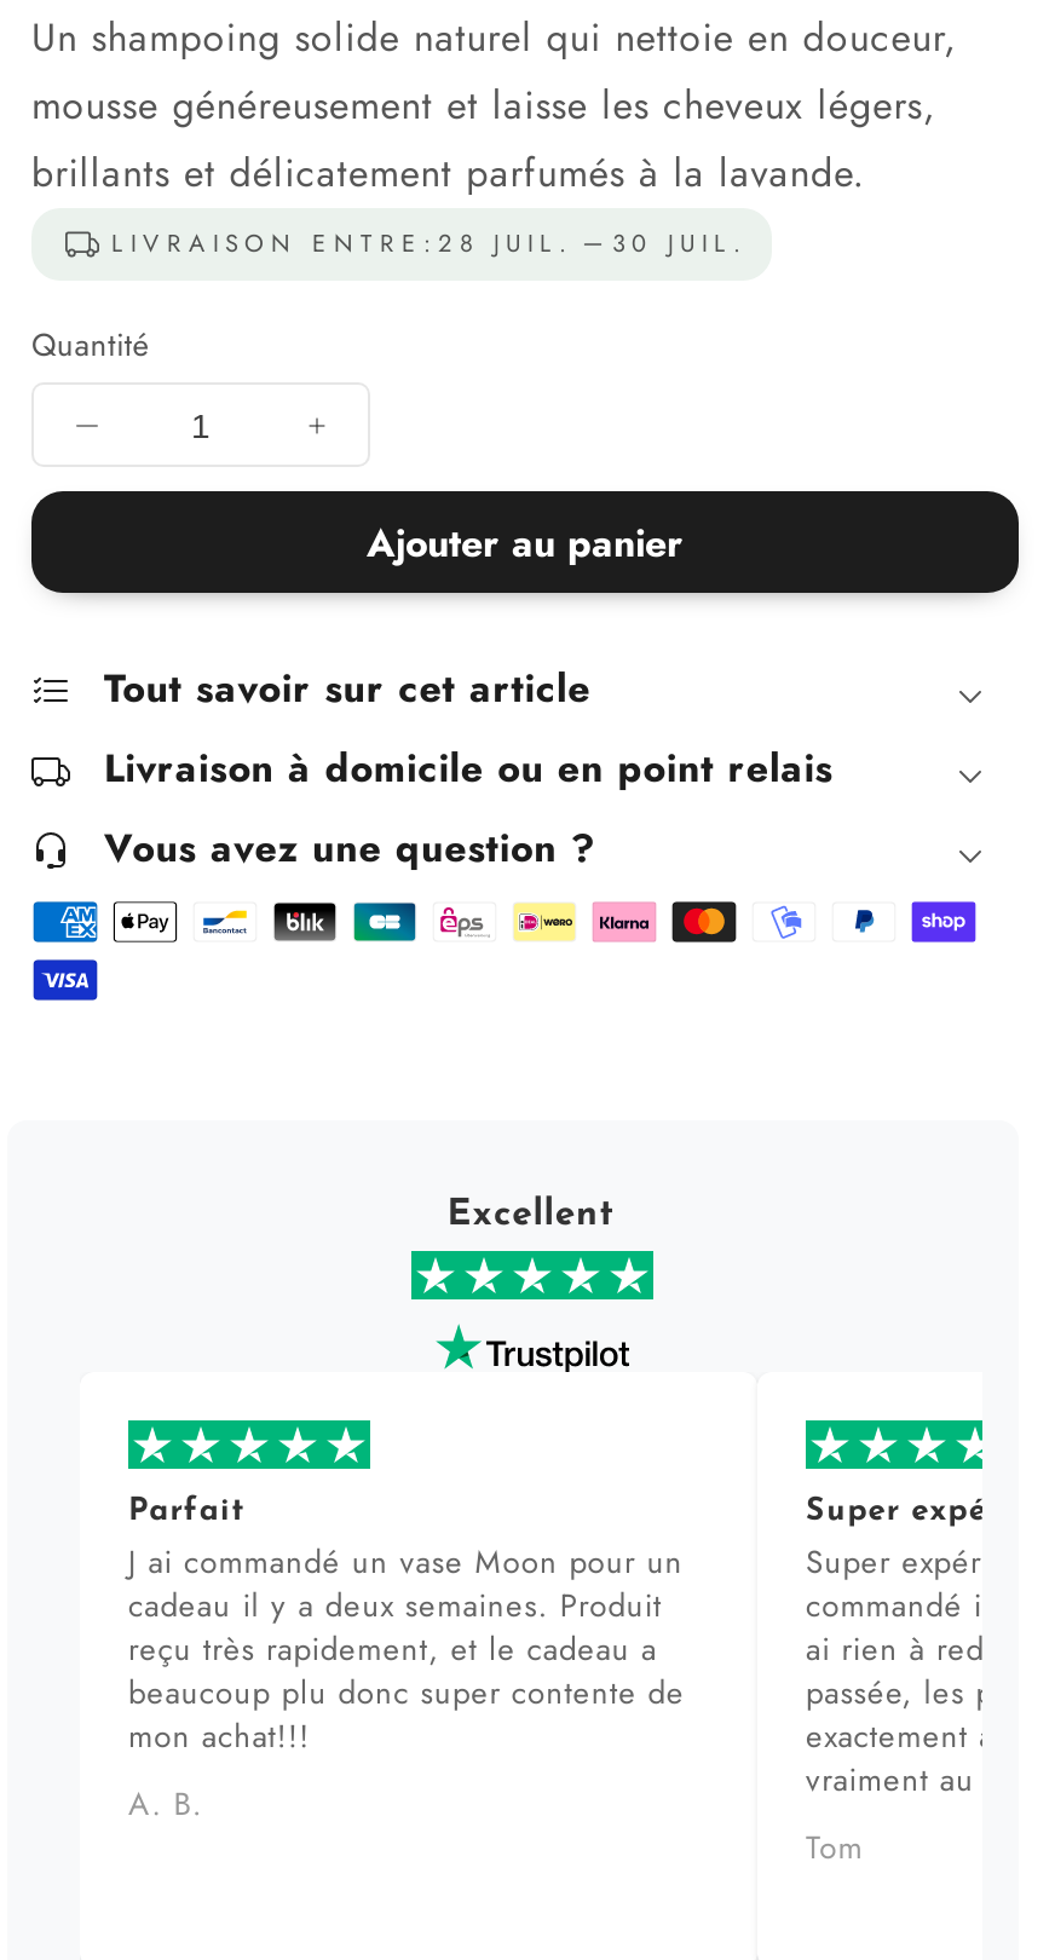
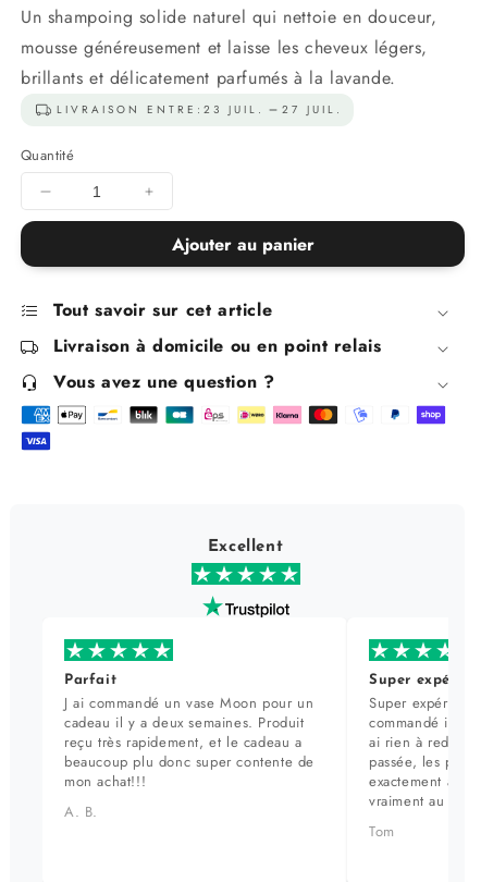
[111,225,573,261] LIVRAISON ENTRE: 28 JUIL. -> [57,101,264,118] LIVRAISON ENTRE: 23 JUIL.
[612,225,748,261] 30 JUIL. -> [282,101,343,118] 27 JUIL.

